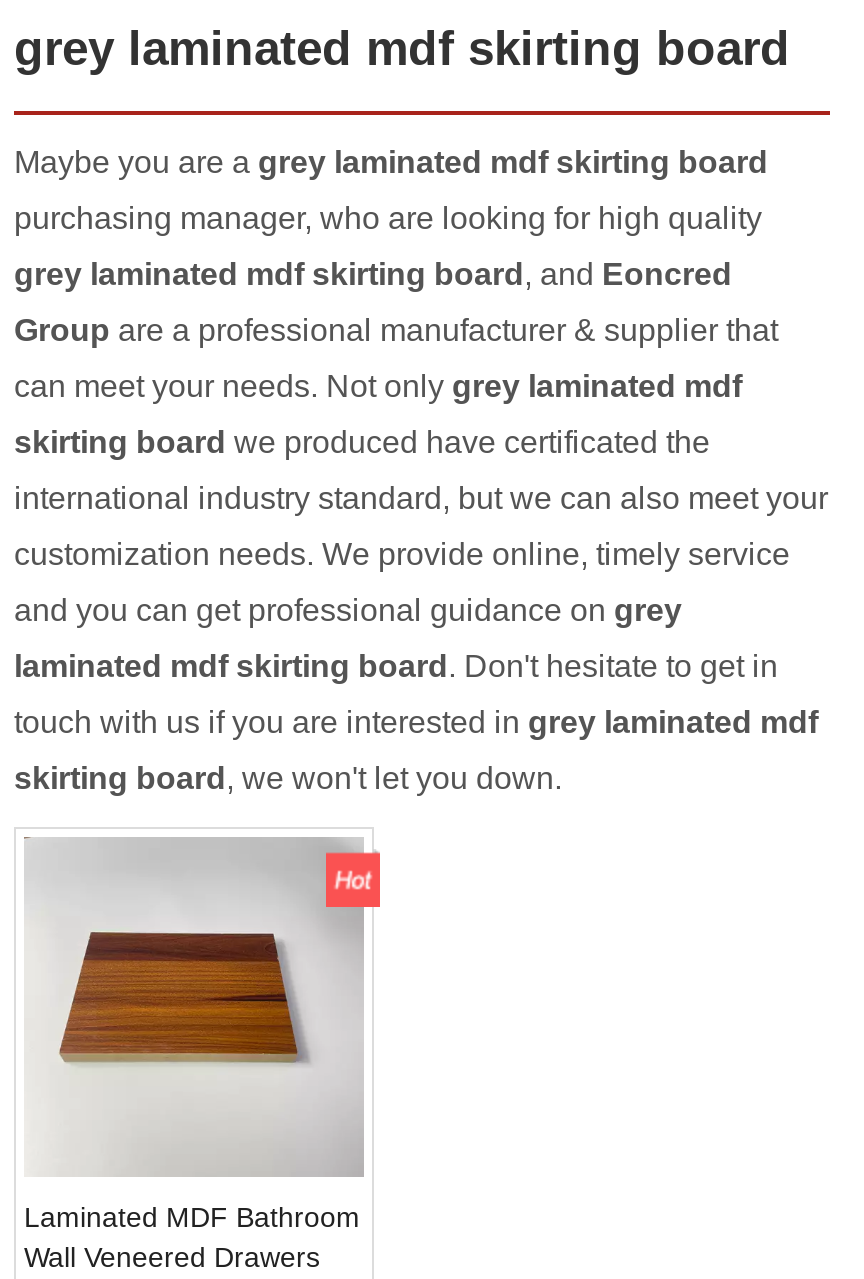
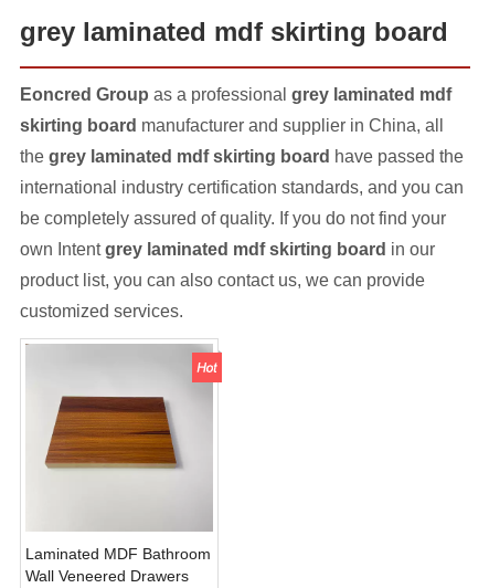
[14,145,828,795] Maybe you are a grey laminated mdf skirting board | purchasing manager, who are looking for high quality | grey laminated mdf skirting board, and Eoncred | Group are a professional manufacturer & supplier that | can meet your needs. Not only grey laminated mdf | skirting board we produced have certificated the | international industry standard, but we can also meet your | customization needs. We provide online, timely service | and you can get professional guidance on grey | laminated mdf skirting board. Don't hesitate to get in | touch with us if you are interested in grey laminated mdf | skirting board, we won't let you down. -> [20,85,464,321] Eoncred Group as a professional grey laminated mdf | skirting board manufacturer and supplier in China, all | the grey laminated mdf skirting board have passed the | international industry certification standards, and you can | be completely assured of quality. If you do not find your | own Intent grey laminated mdf skirting board in our | product list, you can also contact us, we can provide | customized services.

